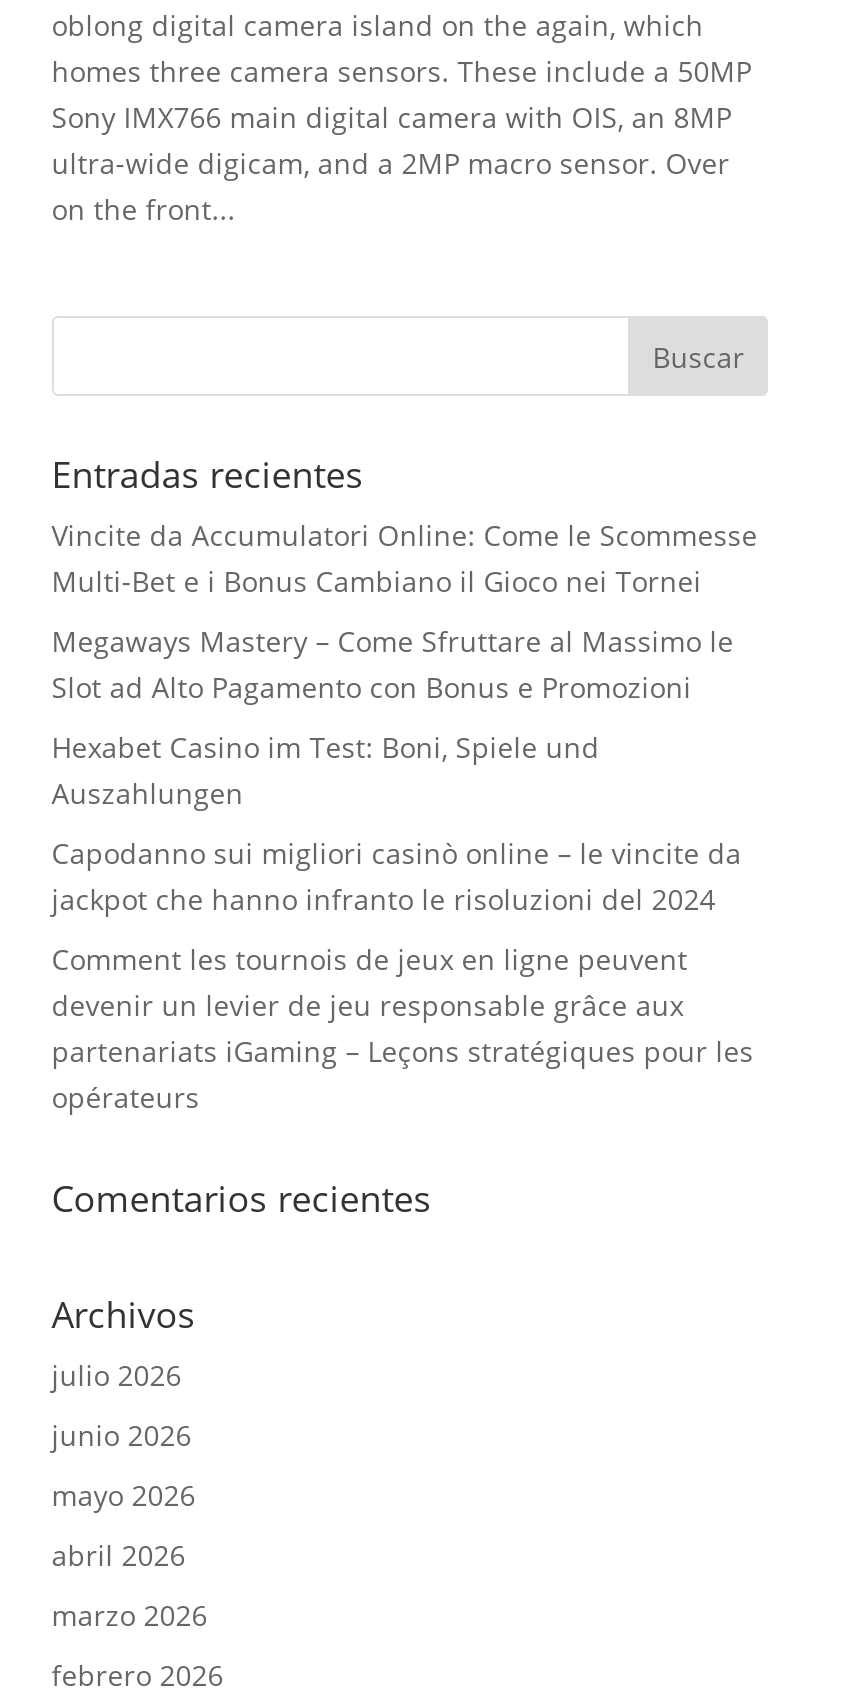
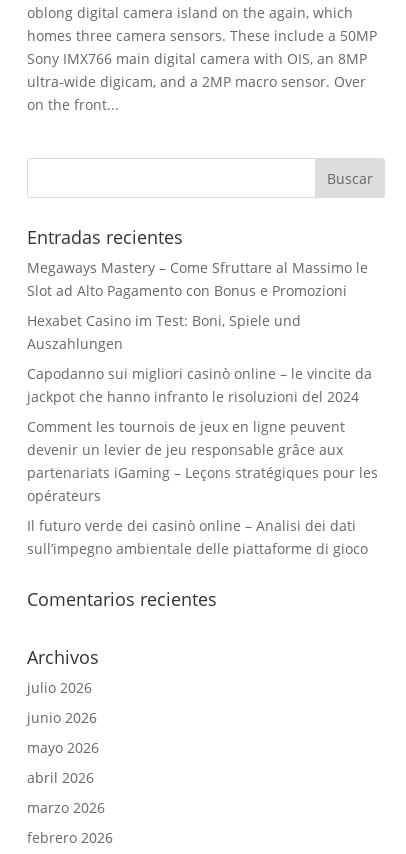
[52,516,758,600] Vincite da Accumulatori Online: Come le Scommesse | Multi‑Bet e i Bonus Cambiano il Gioco nei Tornei -> none
moved [52,622,754,1116] -> [27,258,378,505]: Megaways Mastery – Come Sfruttare al Massimo le | Slot ad Alto Pagamento con Bonus e Promozioni | Hexabet Casino im Test: Boni, Spiele und | ... | partenariats iGaming – Leçons stratégiques pour les | opérateurs
none -> [27,516,368,558] Il futuro verde dei casinò online – Analisi dei dati | sull’impegno ambientale delle piattaforme di gioco

